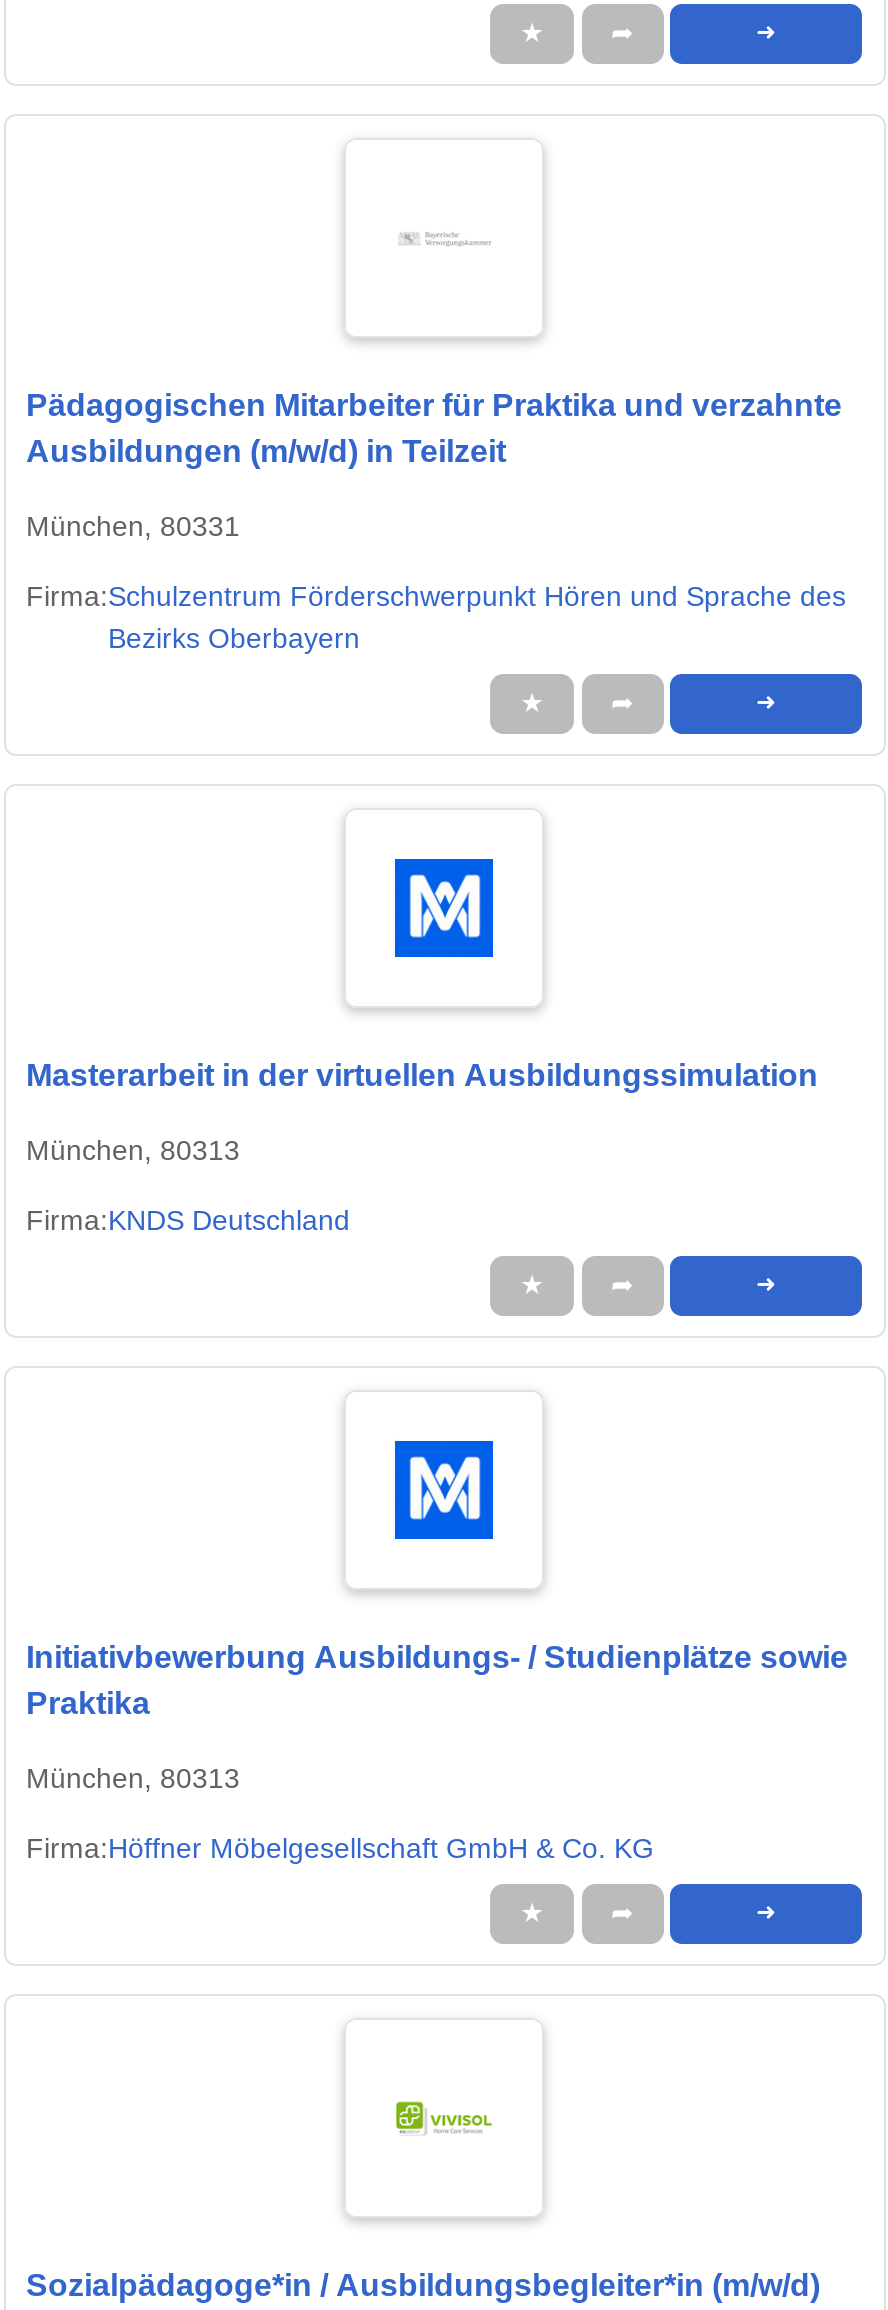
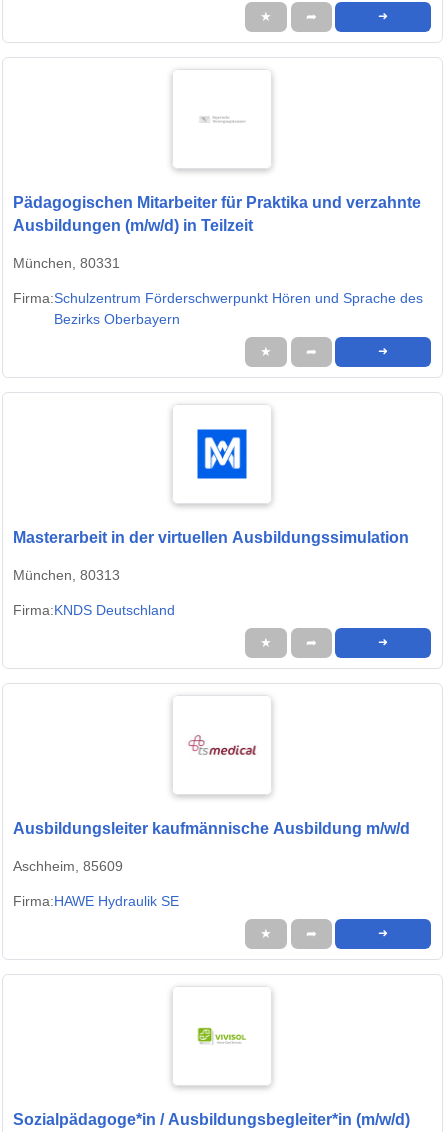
[392,1438,496,1542] [image] -> [188,720,257,756] [image]
[26,1641,848,1721] Initiativbewerbung Ausbildungs- / Studienplätze sowie | Praktika -> [13,820,410,837] Ausbildungsleiter kaufmännische Ausbildung m/w/d
[26,1762,240,1794] München, 80313 -> [13,858,123,874] Aschheim, 85609
[26,1832,654,1864] Firma:Höffner Möbelgesellschaft GmbH & Co. KG -> [13,893,179,909] Firma:HAWE Hydraulik SE

